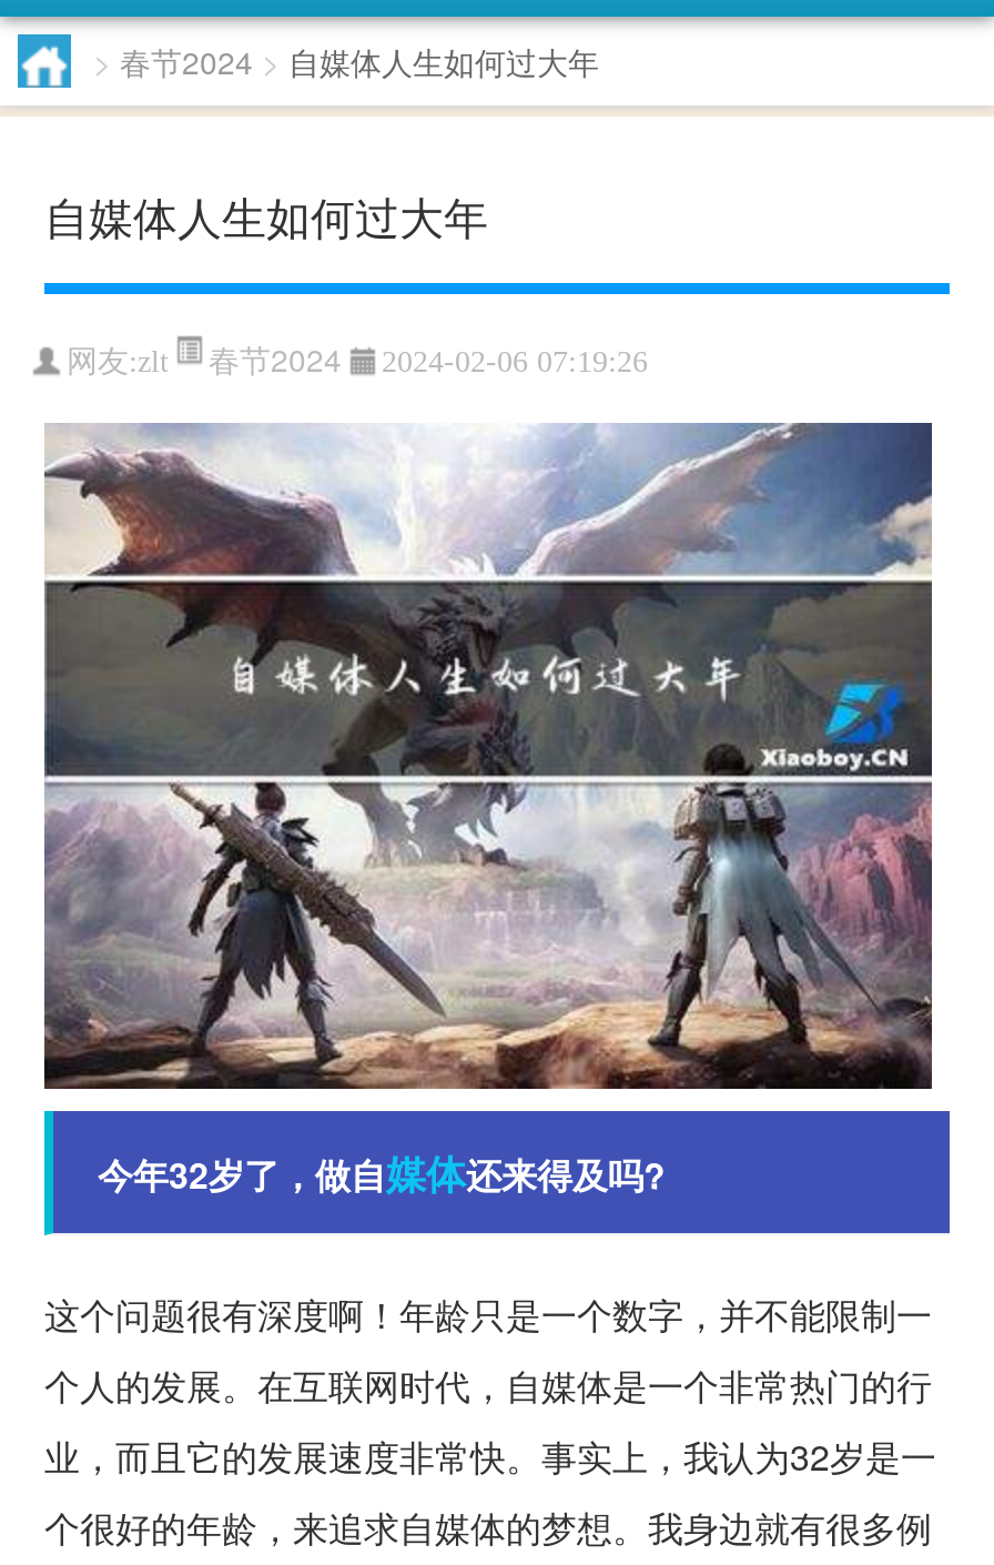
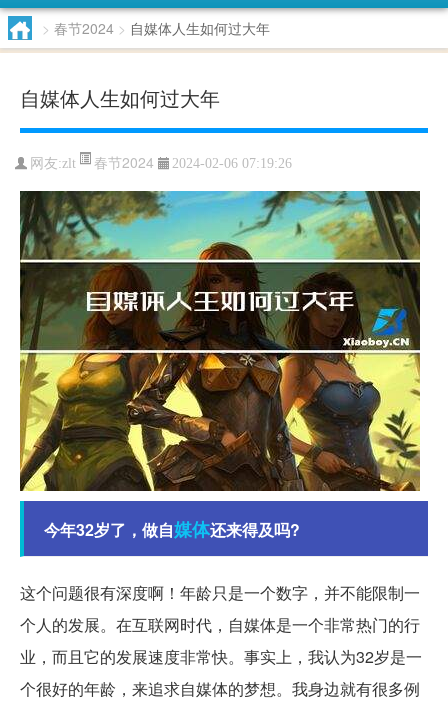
[42,421,934,1091] [image] -> [19,190,421,492] [image]

